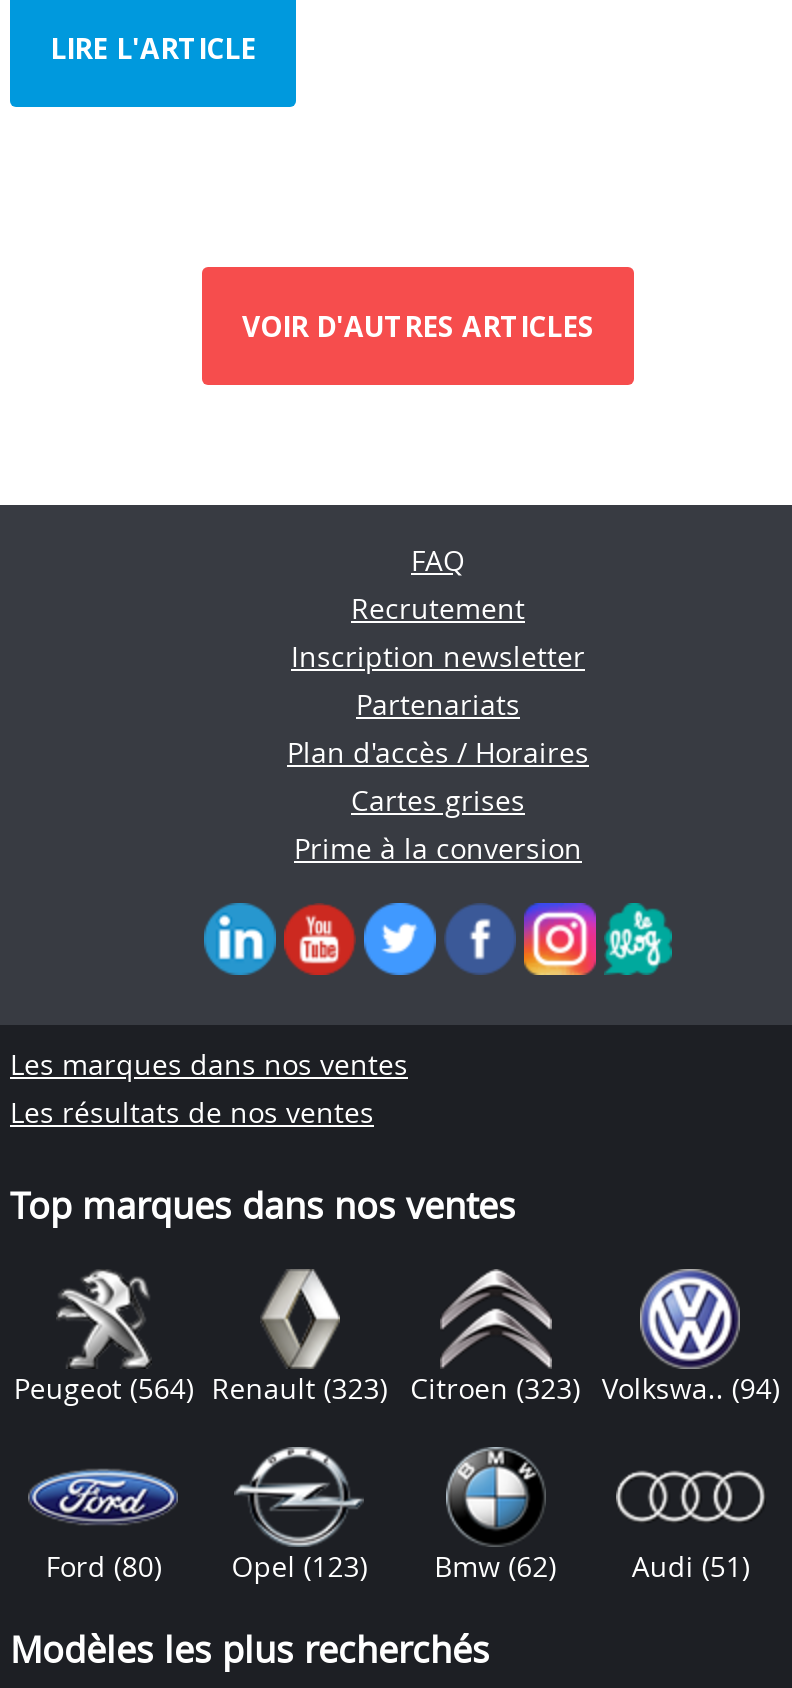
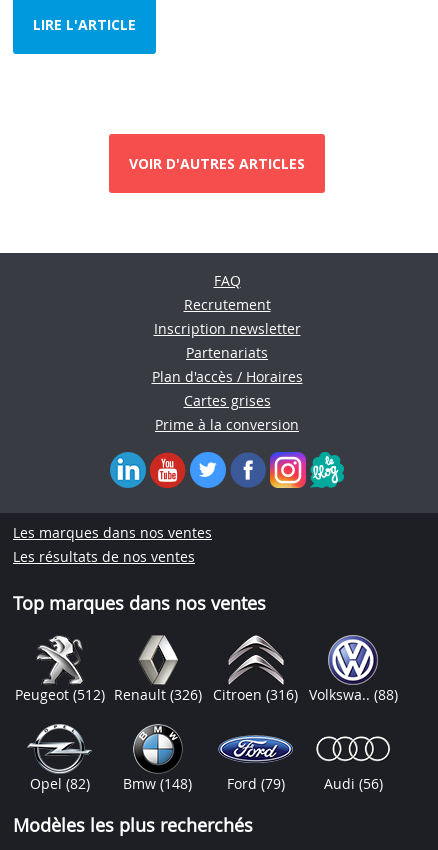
[14,1369,780,1407] Peugeot (564) Renault (323) Citroen (323) Volkswa.. (94) -> [15,685,398,704] Peugeot (512) Renault (326) Citroen (316) Volkswa.. (88)
[28,1447,750,1585] [image] | Ford (80) | Opel(123) | Bmw (62) | Audi (51) -> [23,723,383,793] [image] | Opel (82) | Bmw(148) | Ford (79) | Audi (56)
[234,1447,364,1533] [image] -> [126,725,188,767] [image]
[422,1445,568,1533] [image] -> [218,724,293,767] [image]

